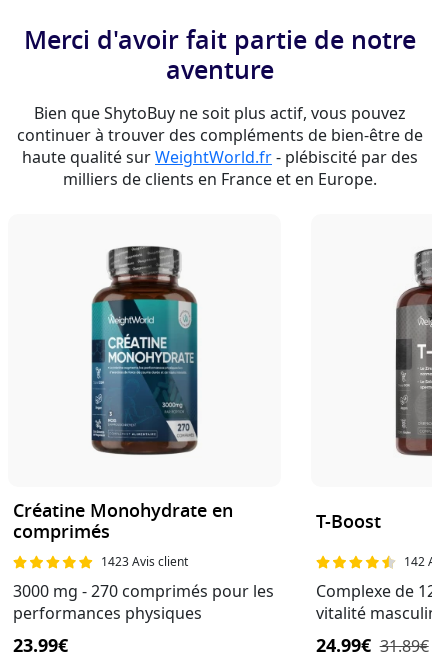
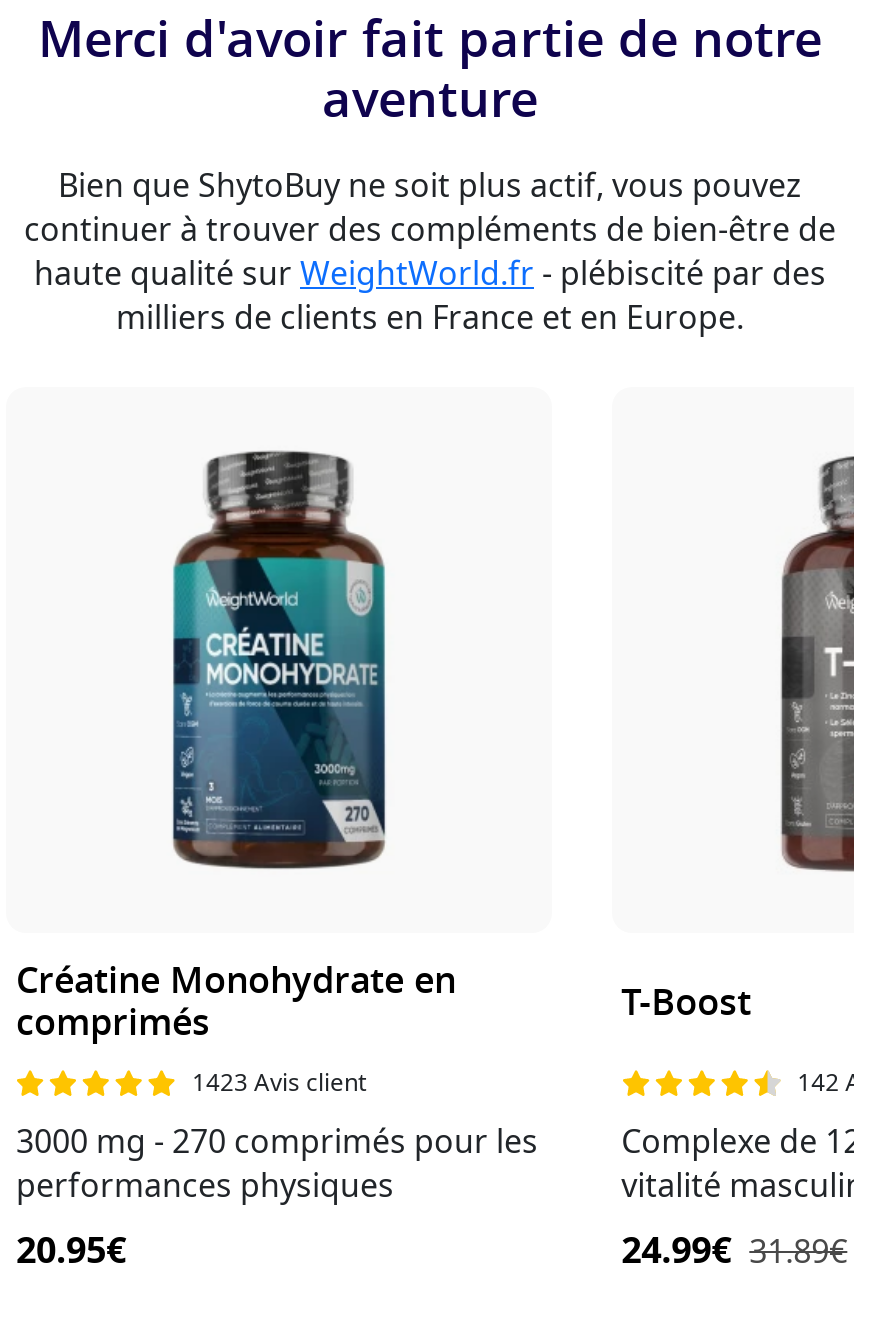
[13,633,68,657] 23.99€ -> [16,1225,126,1273] 20.95€

